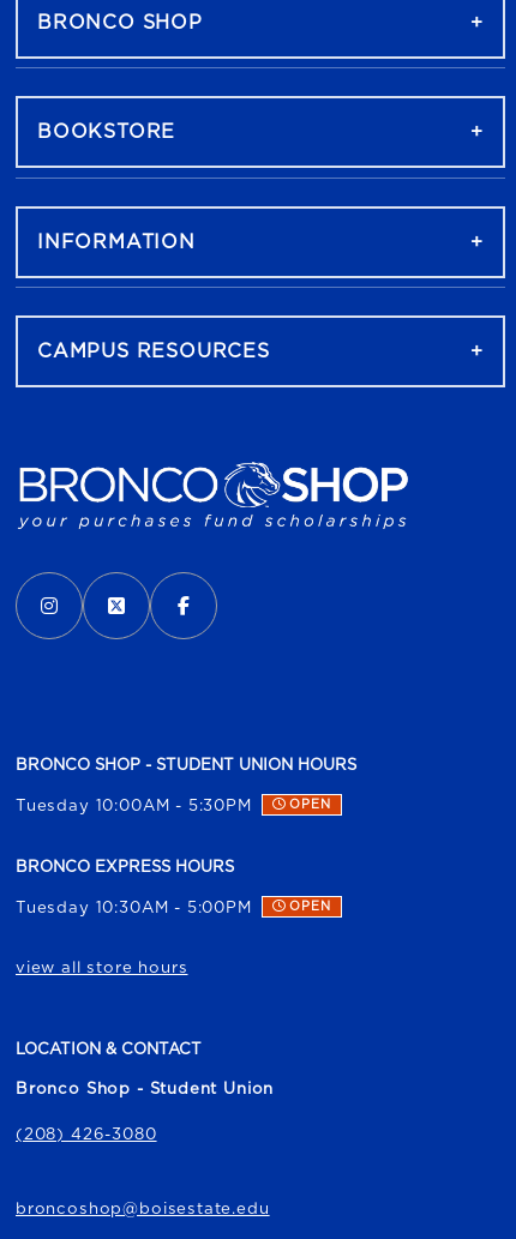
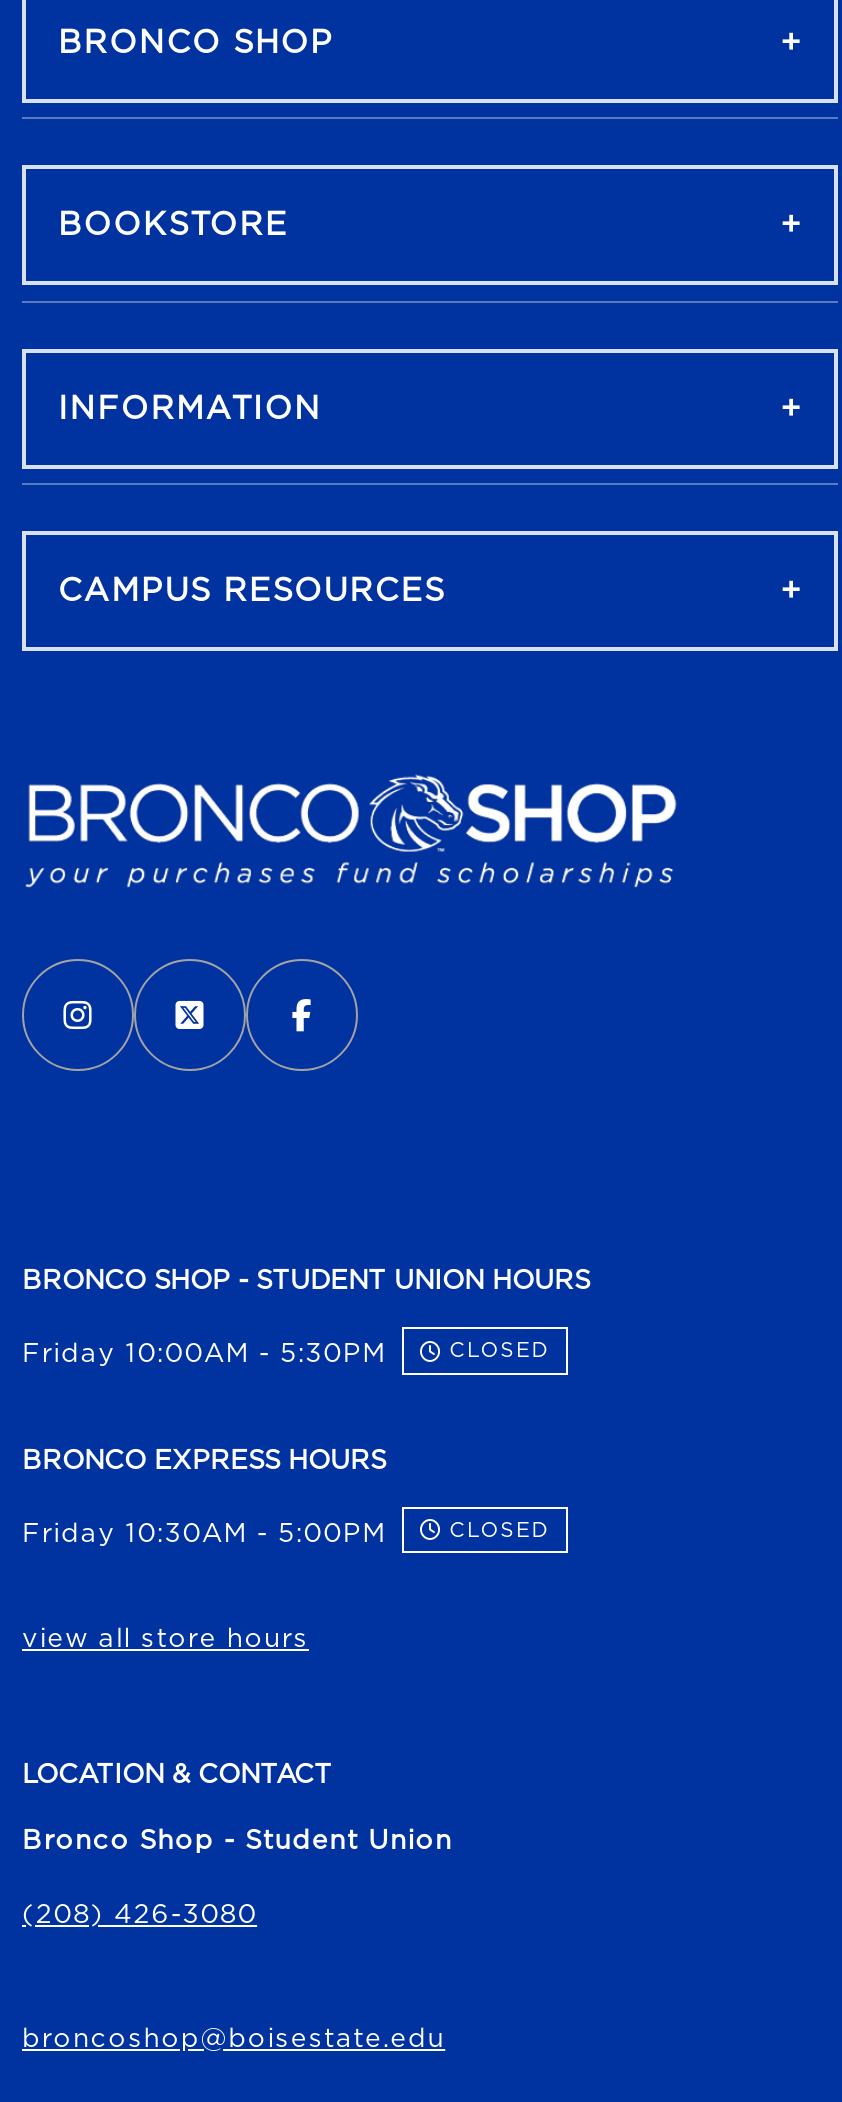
[16,798,331,815] Tuesday 10:00AM - 5:30PM | OPEN -> [22,1340,549,1368] Friday 10:00AM - 5:30PM | CLOSED
[16,900,331,917] Tuesday 10:30AM - 5:00PM | OPEN -> [22,1520,549,1548] Friday 10:30AM - 5:00PM | CLOSED

